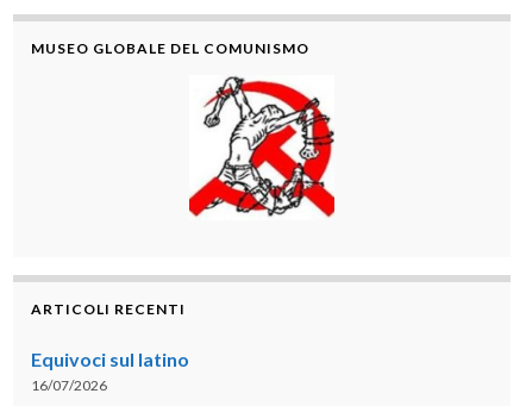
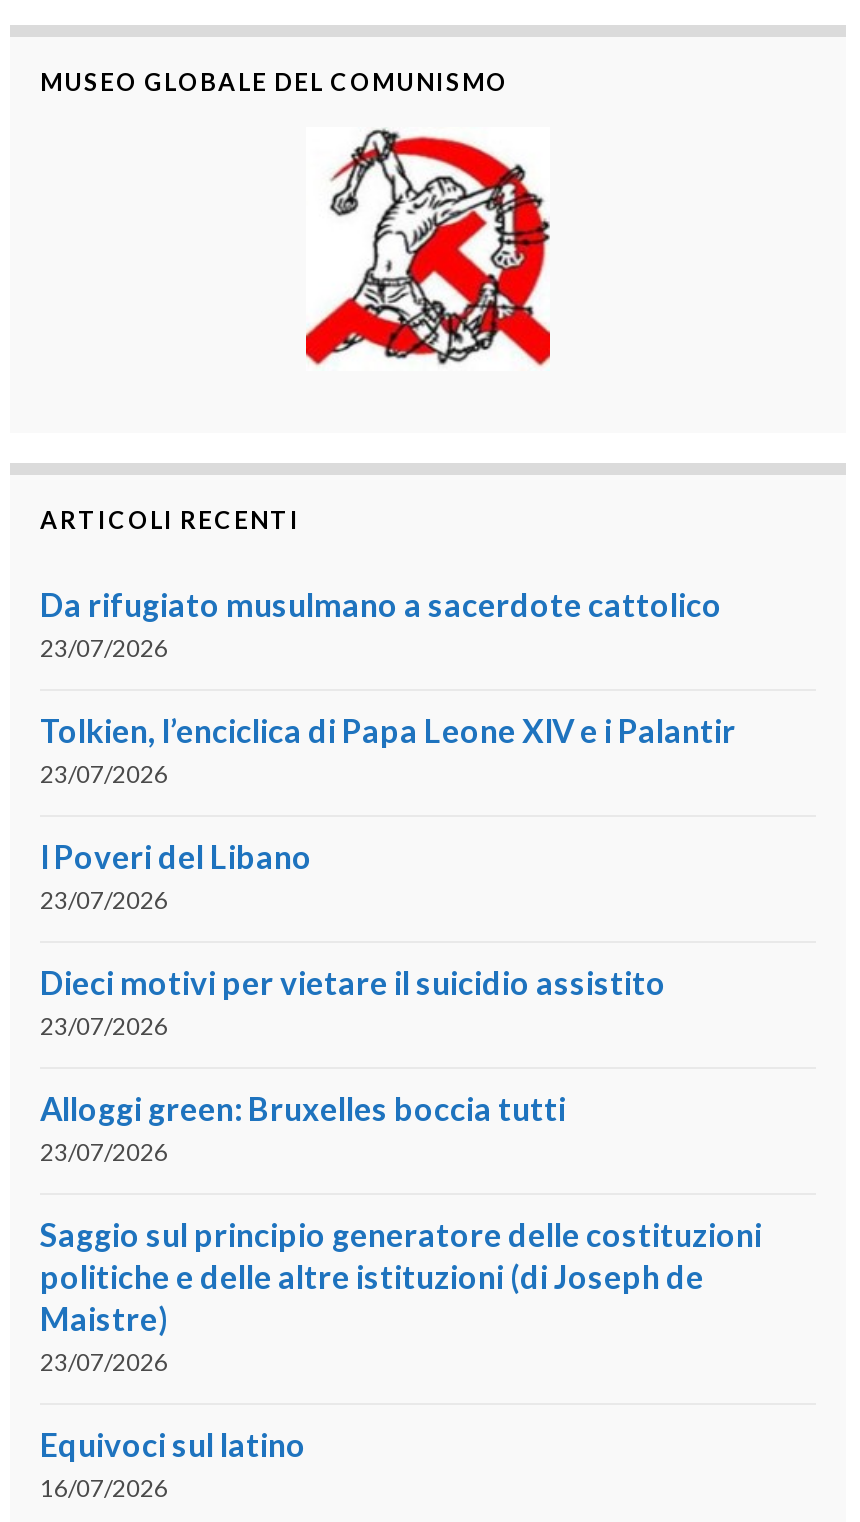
none -> [40,584,762,1376] Da rifugiato musulmano a sacerdote cattolico | 23/07/2026 | Tolkien, l’enciclica di Papa Leone XIV e i Palantir | 23/07/2026 | I Poveri del Libano | 23/07/2026 | Dieci motivi per vietare il suicidio assistito | 23/07/2026 | Alloggi green: Bruxelles boccia tutti | 23/07/2026 | Saggio sul principio generatore delle costituzioni | politiche e delle altre istituzioni (di Joseph de | Maistre) | 23/07/2026

